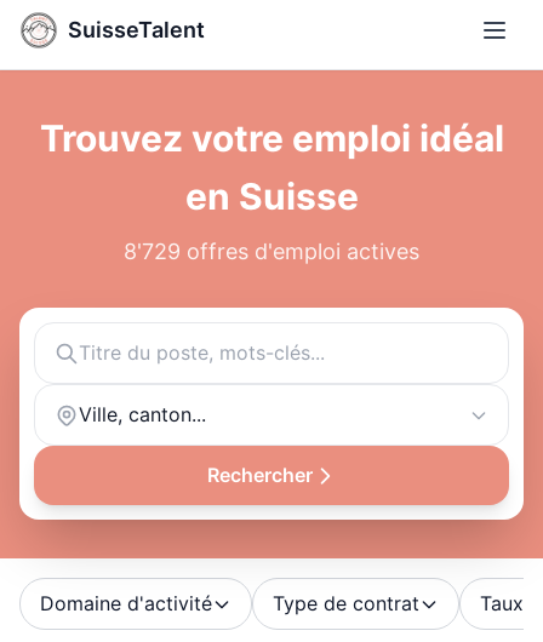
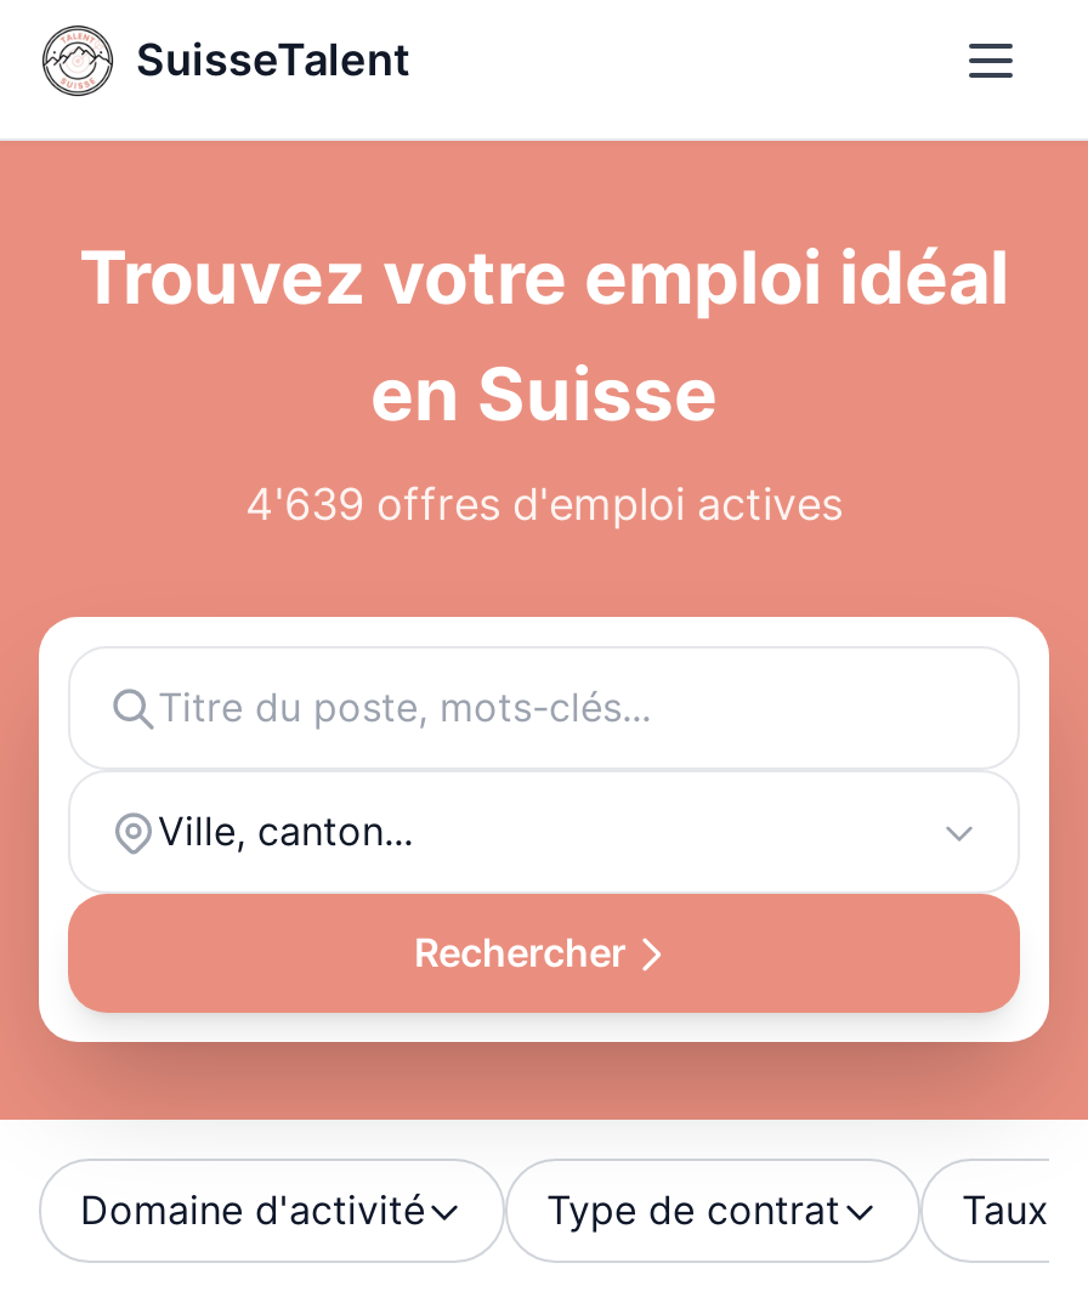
[124,239,419,264] 8'729 offres d'emploi actives -> [245,478,843,529] 4'639 offres d'emploi actives

